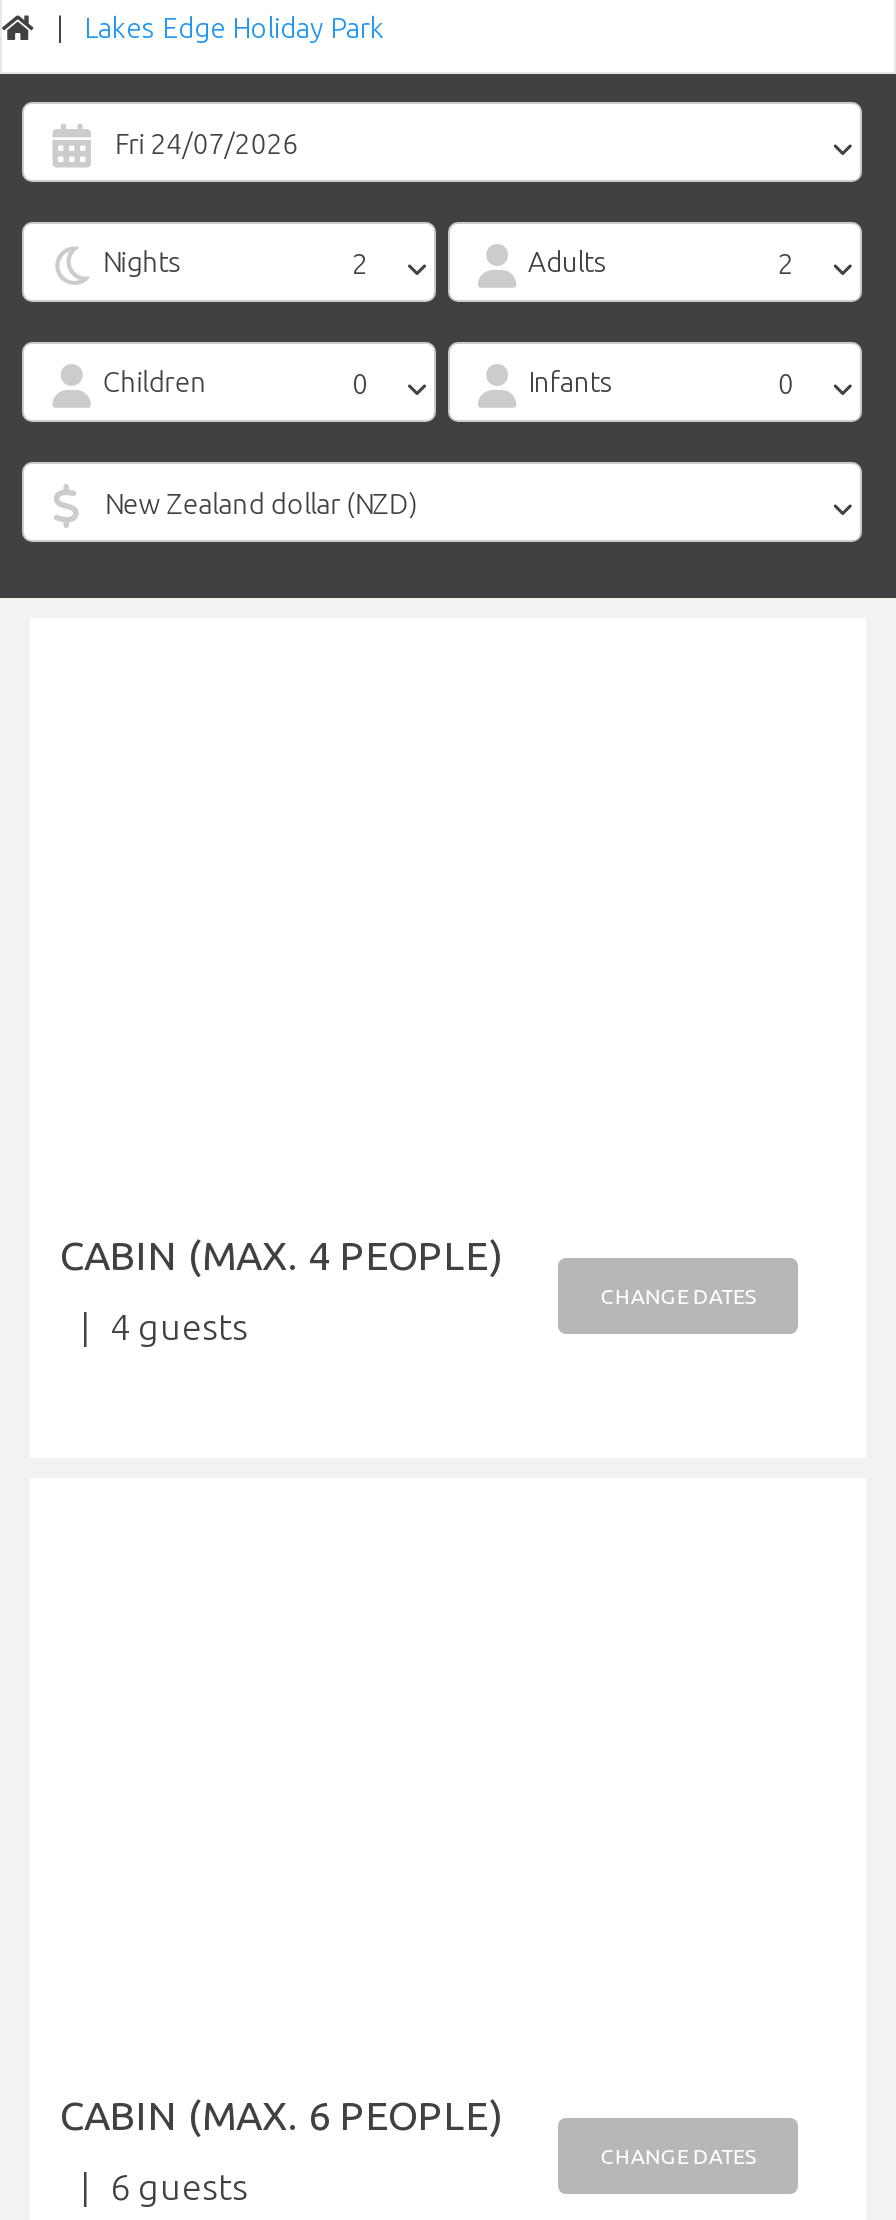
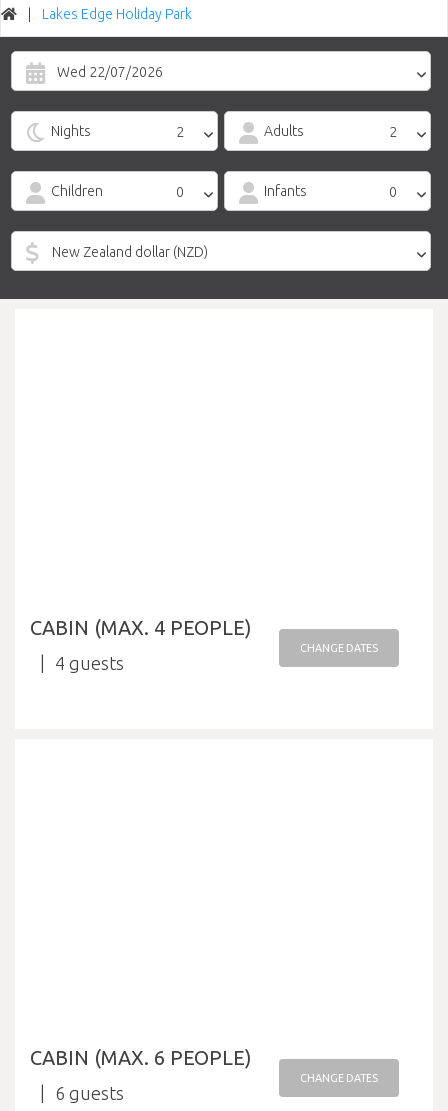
[114,128,298,160] Fri 24/07/2026 -> [57,64,163,80] Wed 22/07/2026

